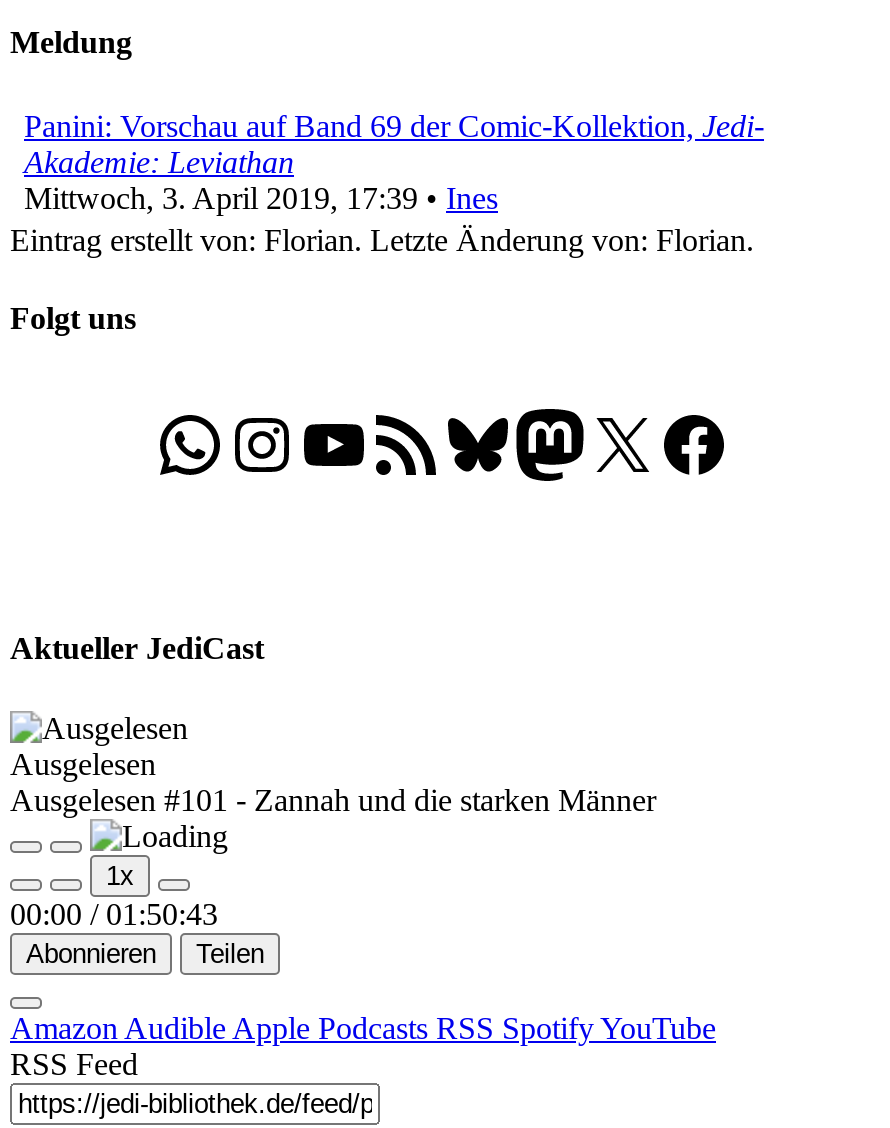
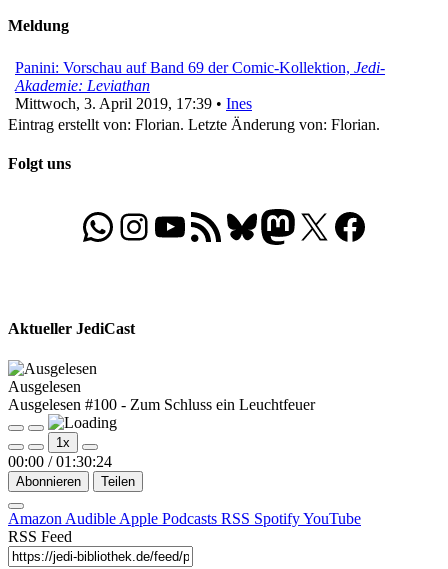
[10,783,656,817] Ausgelesen #101 - Zannah und die starken Männer -> [8,396,315,413] Ausgelesen #100 - Zum Schluss ein Leuchtfeuer
[10,897,218,931] 00:00 / 01:50:43 -> [8,453,112,470] 00:00 / 01:30:24

